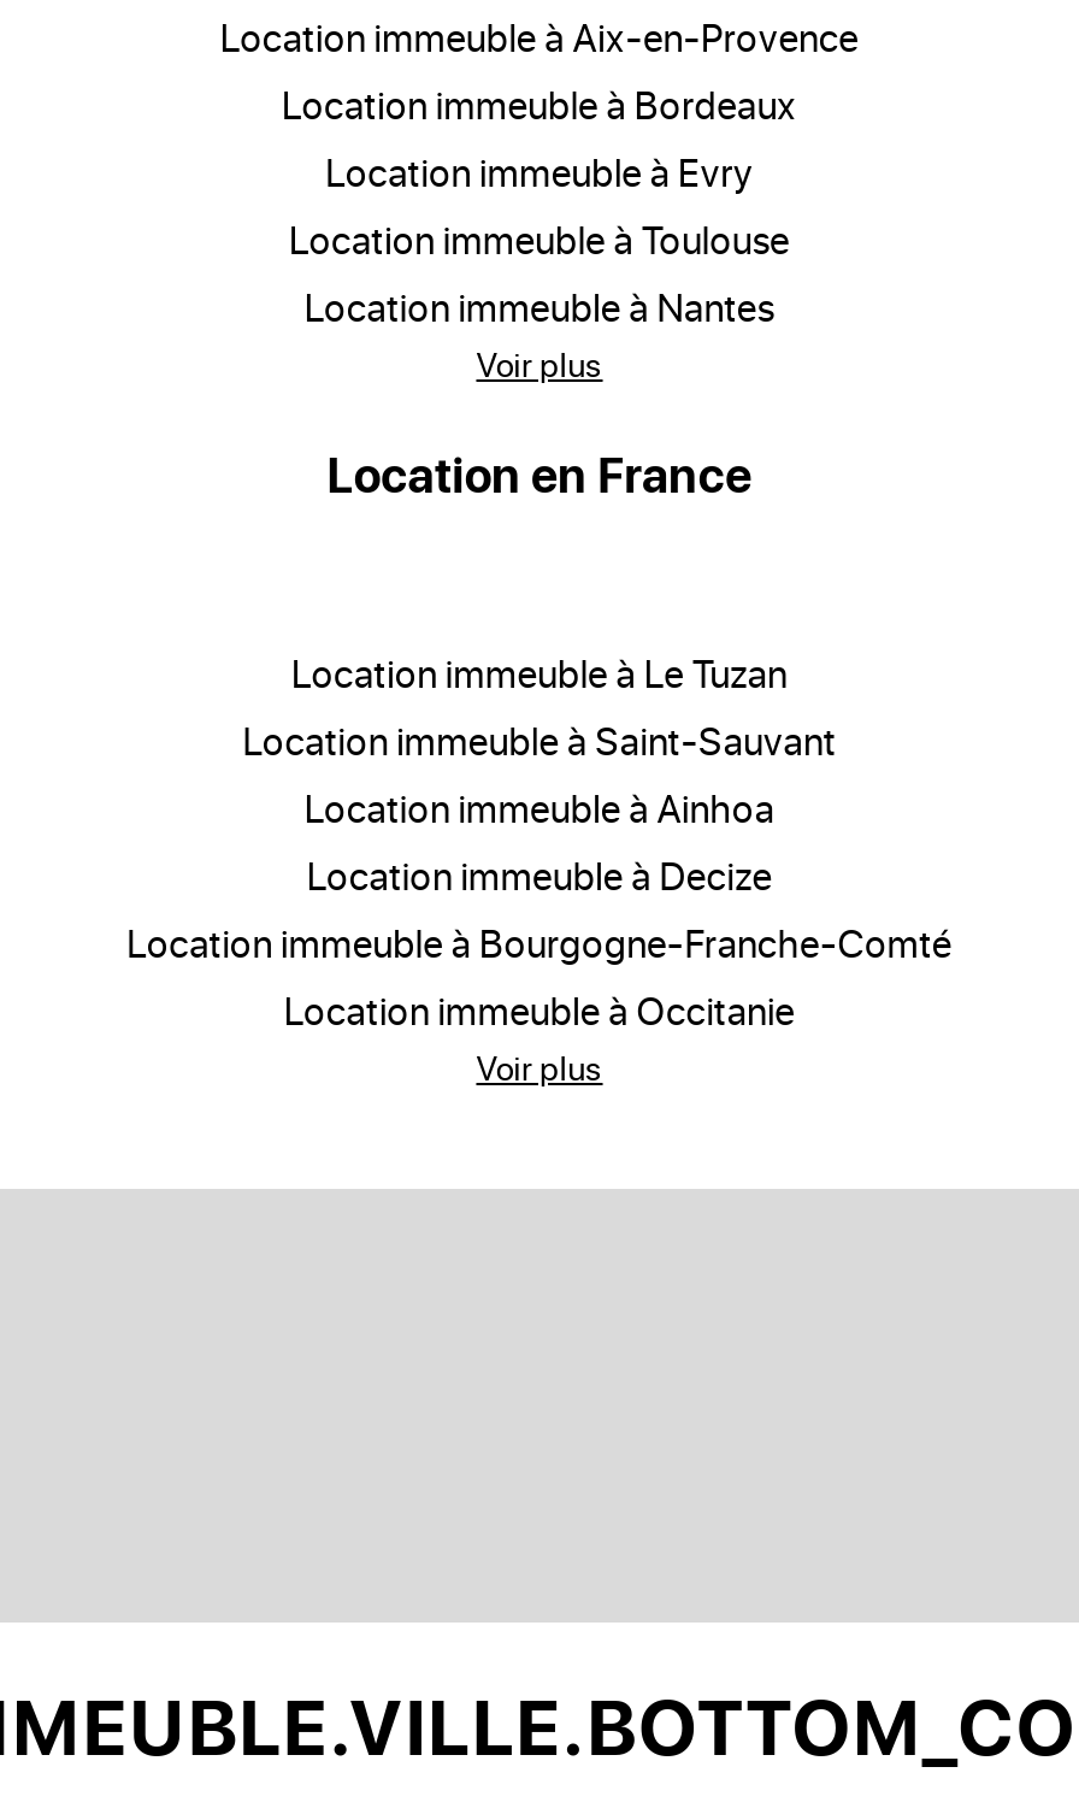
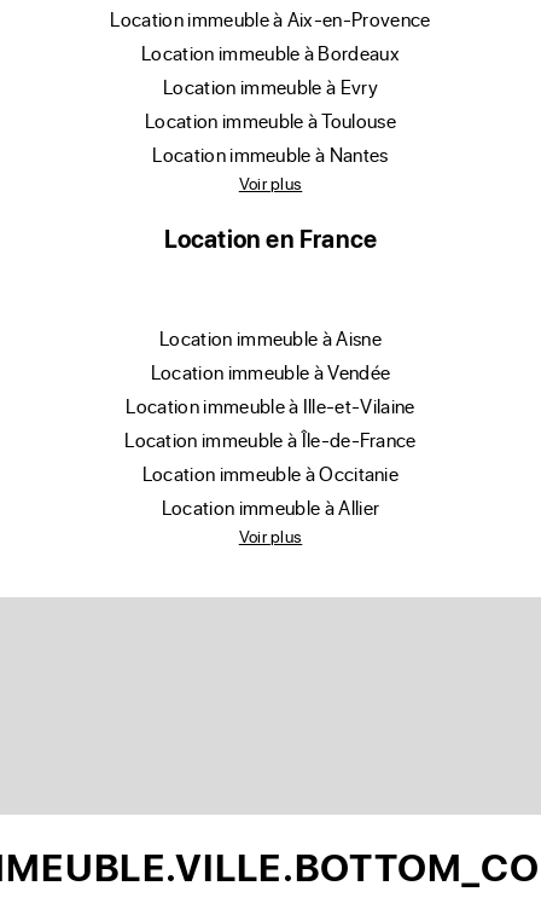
[147,647,952,967] location immeuble à Le Tuzan | location immeuble à Saint-Sauvant | location immeuble à Ainhoa | location immeuble à Decize | location immeuble à Bourgogne-Franche-Comté -> [135,325,416,452] location immeuble à Aisne | location immeuble à Vendée | location immeuble à Ille-et-Vilaine | location immeuble à Île-de-France
moved [304,984,795,1035] -> [152,461,399,486]: location immeuble à Occitanie
none -> [172,494,379,520] location immeuble à Allier

